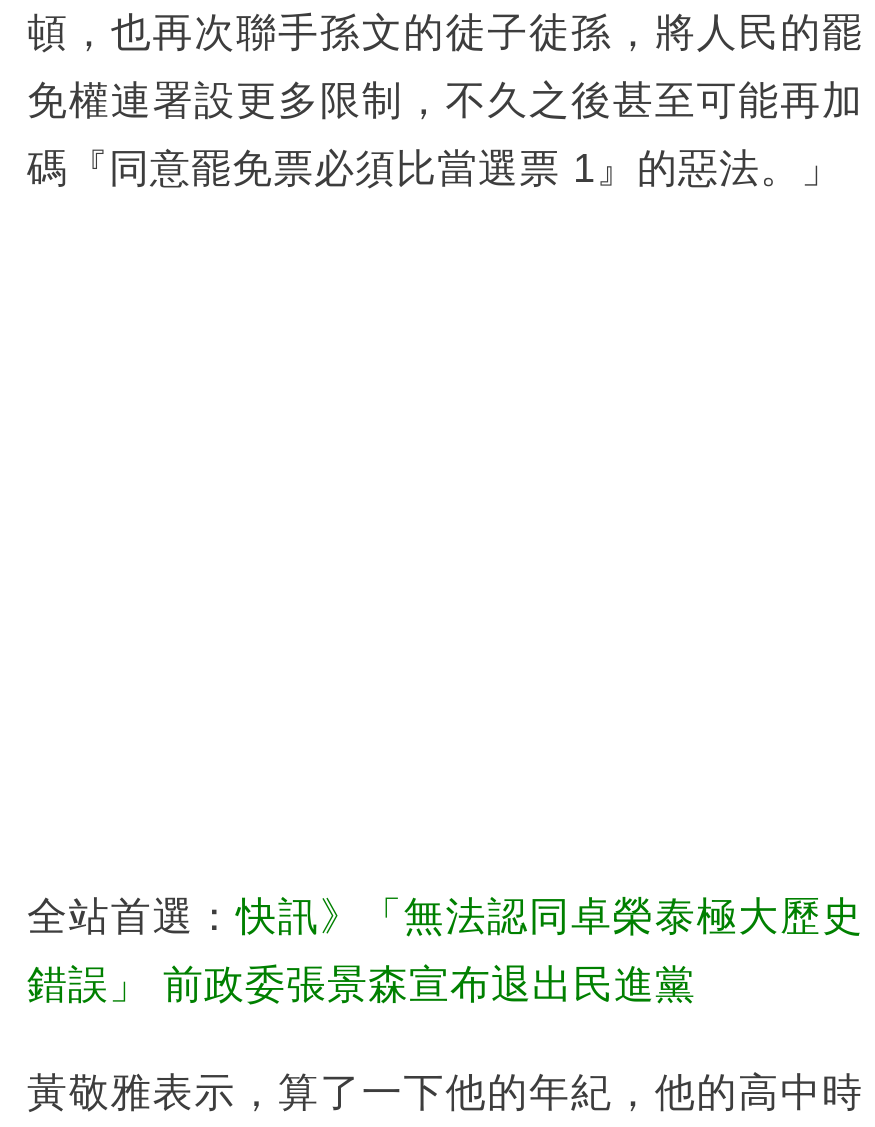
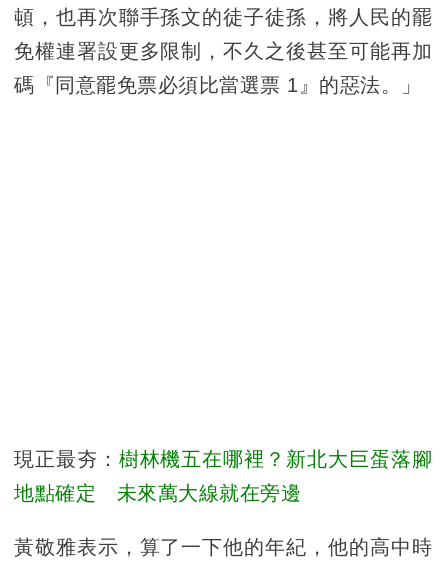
[27,893,863,937] 全站首選：快訊》「無法認同卓榮泰極大歷史 -> [14,448,432,470] 現正最夯：樹林機五在哪裡？新北大巨蛋落腳
[27,961,696,1005] 錯誤」 前政委張景森宣布退出民進黨 -> [14,482,301,504] 地點確定 未來萬大線就在旁邊

